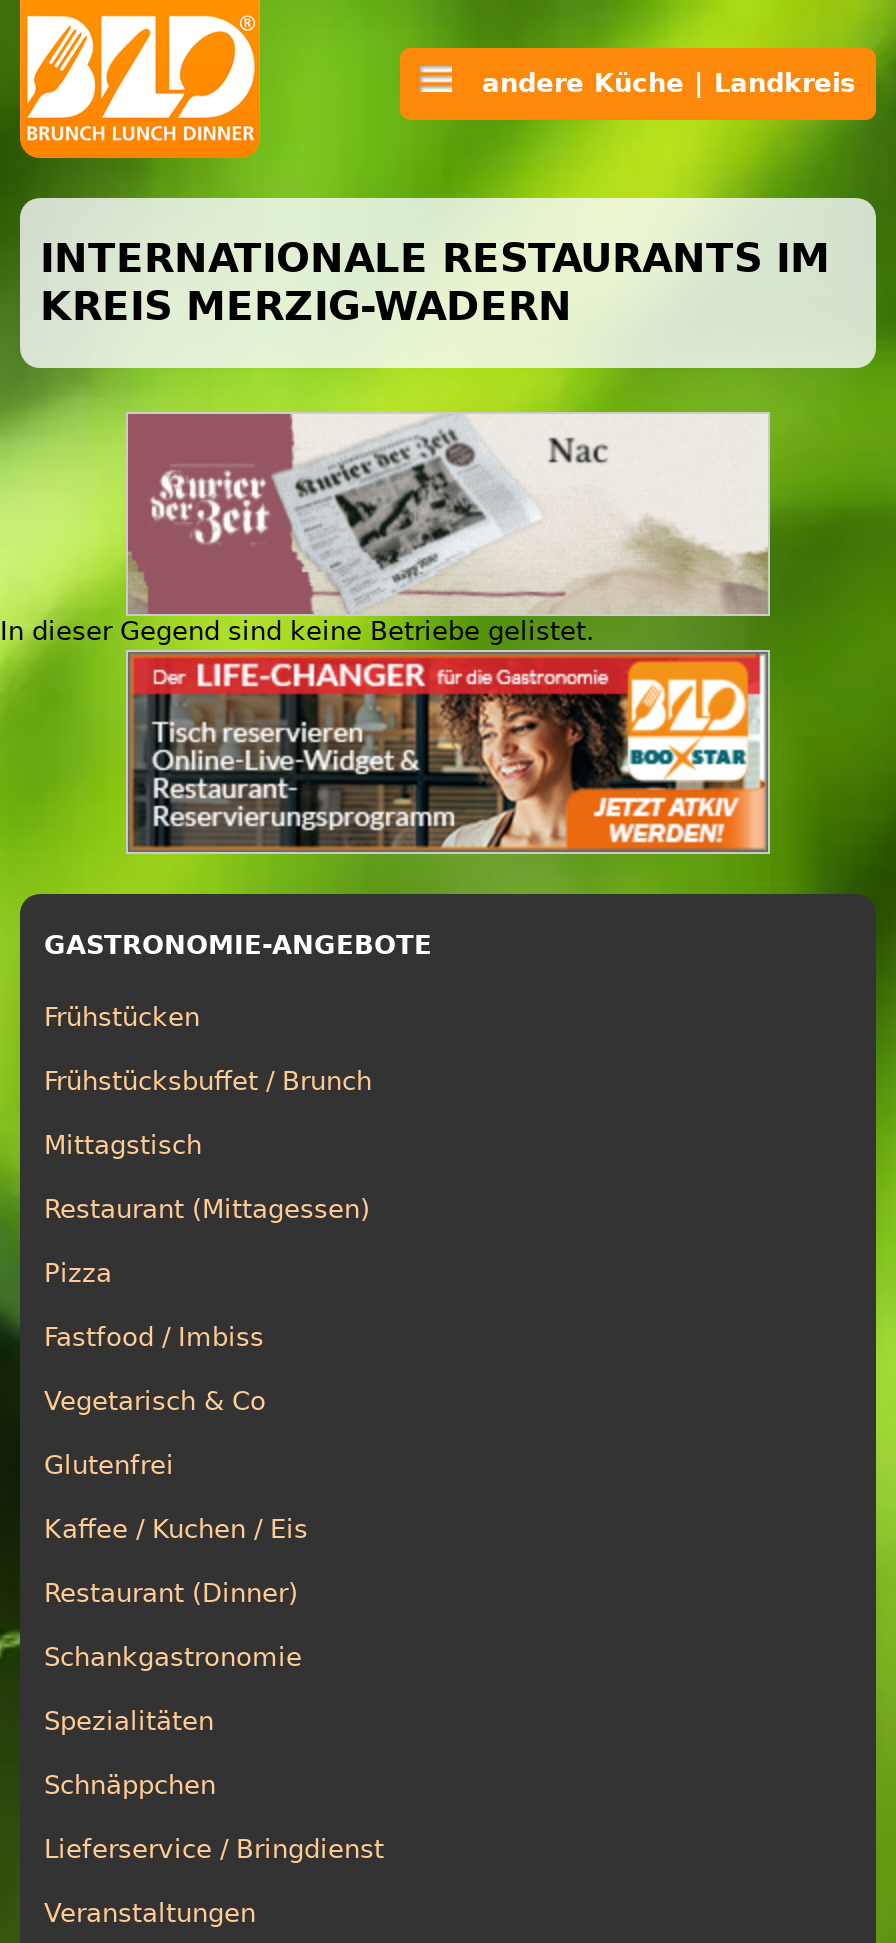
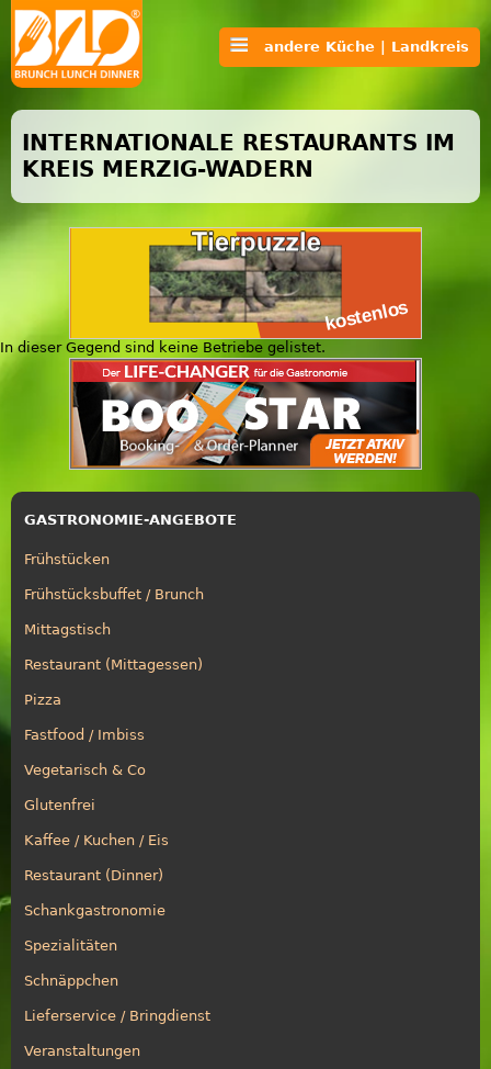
[126,412,770,616] [image] -> [69,227,422,339] [image]
[130,656,762,850] [image] -> [72,361,418,468] [image]

